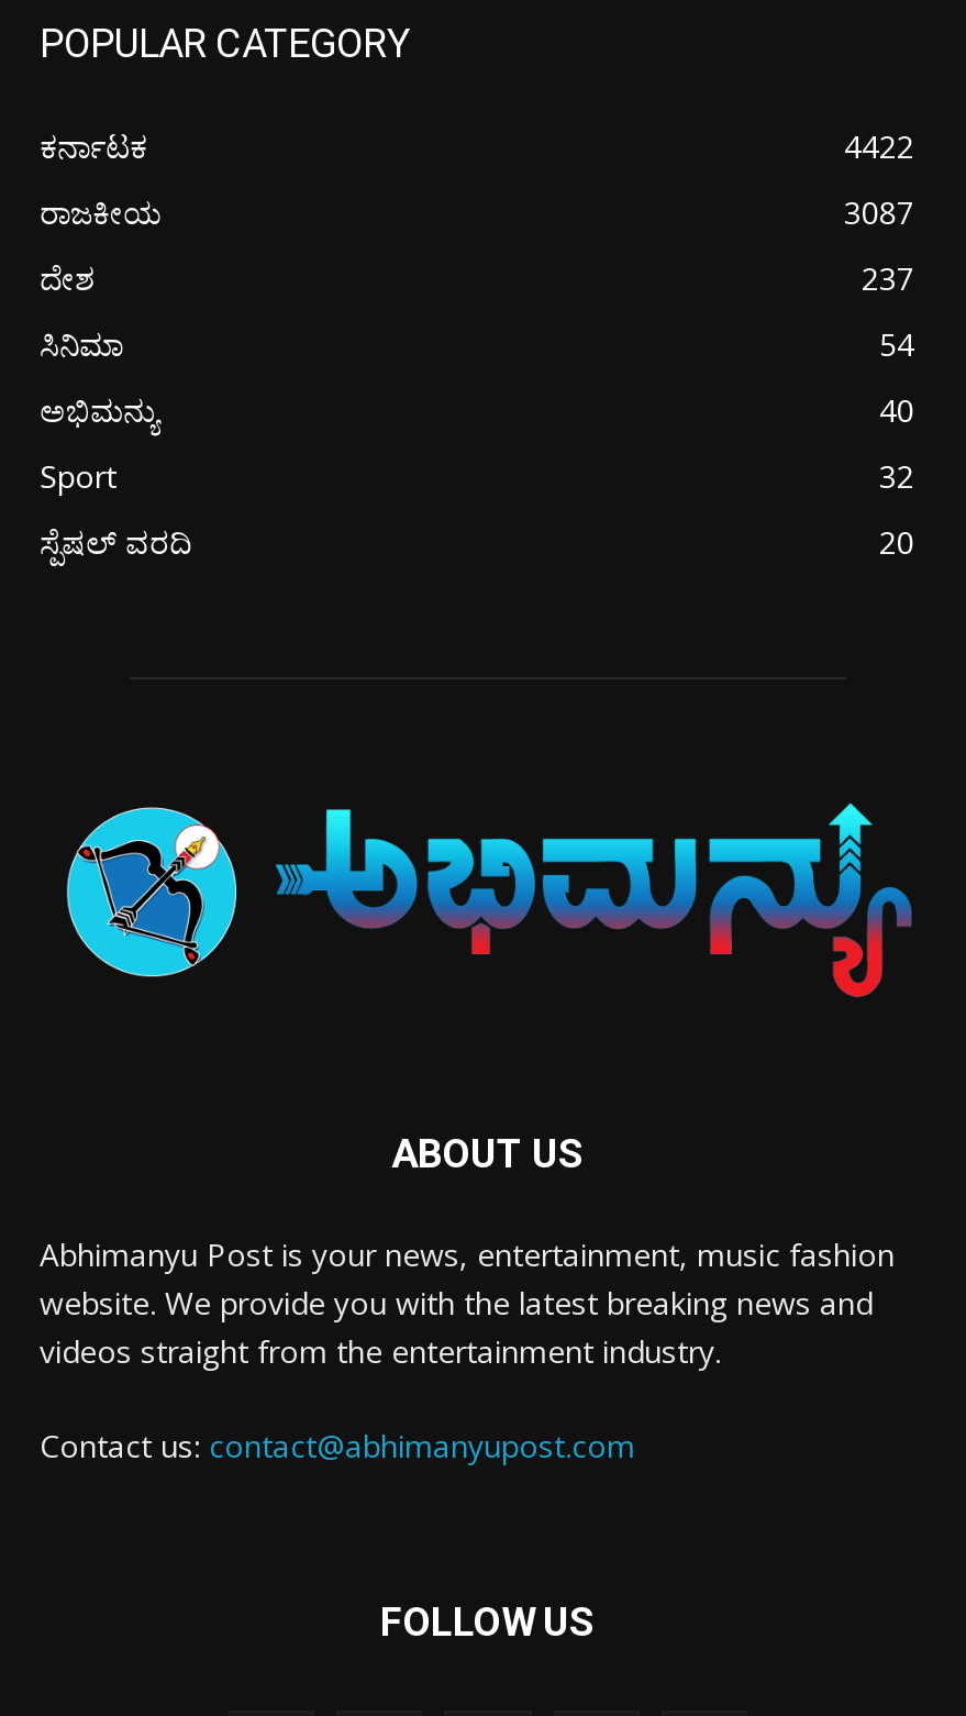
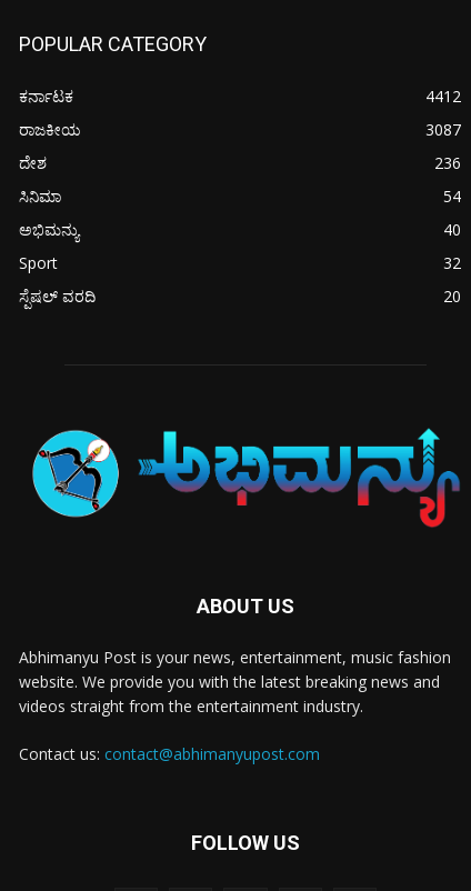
[844,125,914,167] 4422 -> [425,86,461,107] 4412
[862,257,914,299] 237 -> [434,153,461,174] 236

